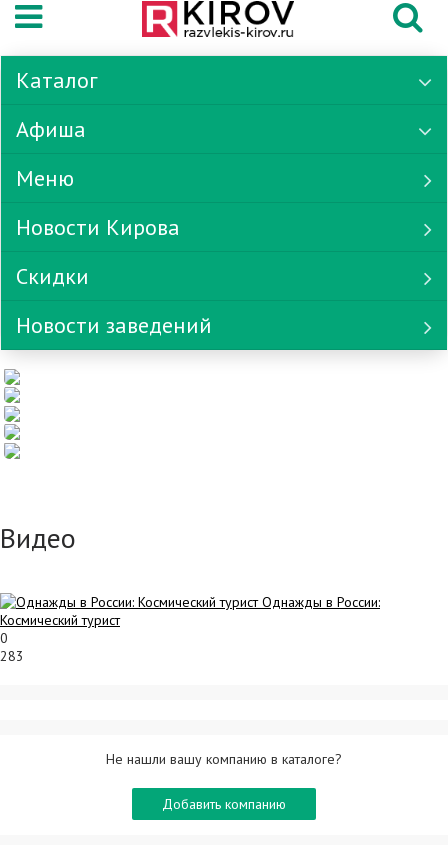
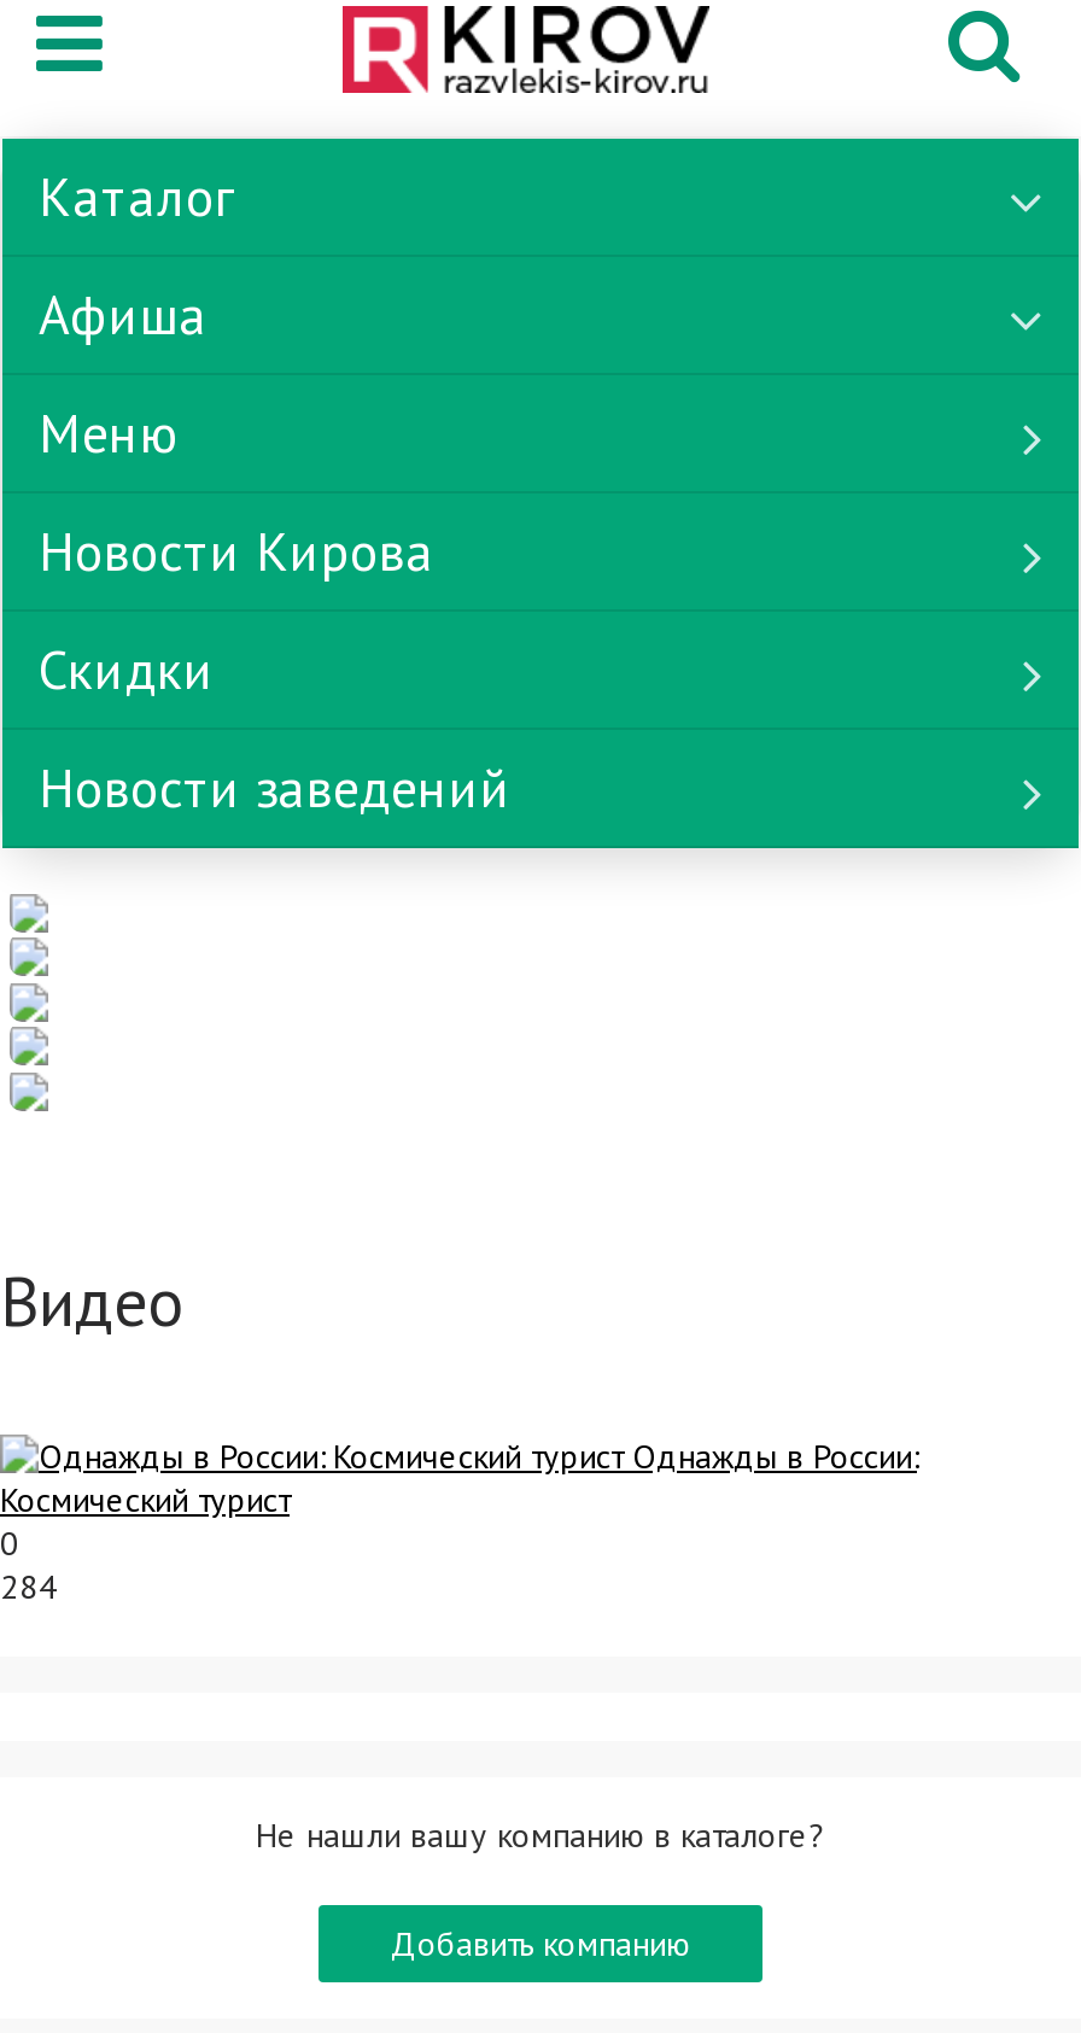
[0,647,24,665] 283 -> [0,1565,58,1608] 284

